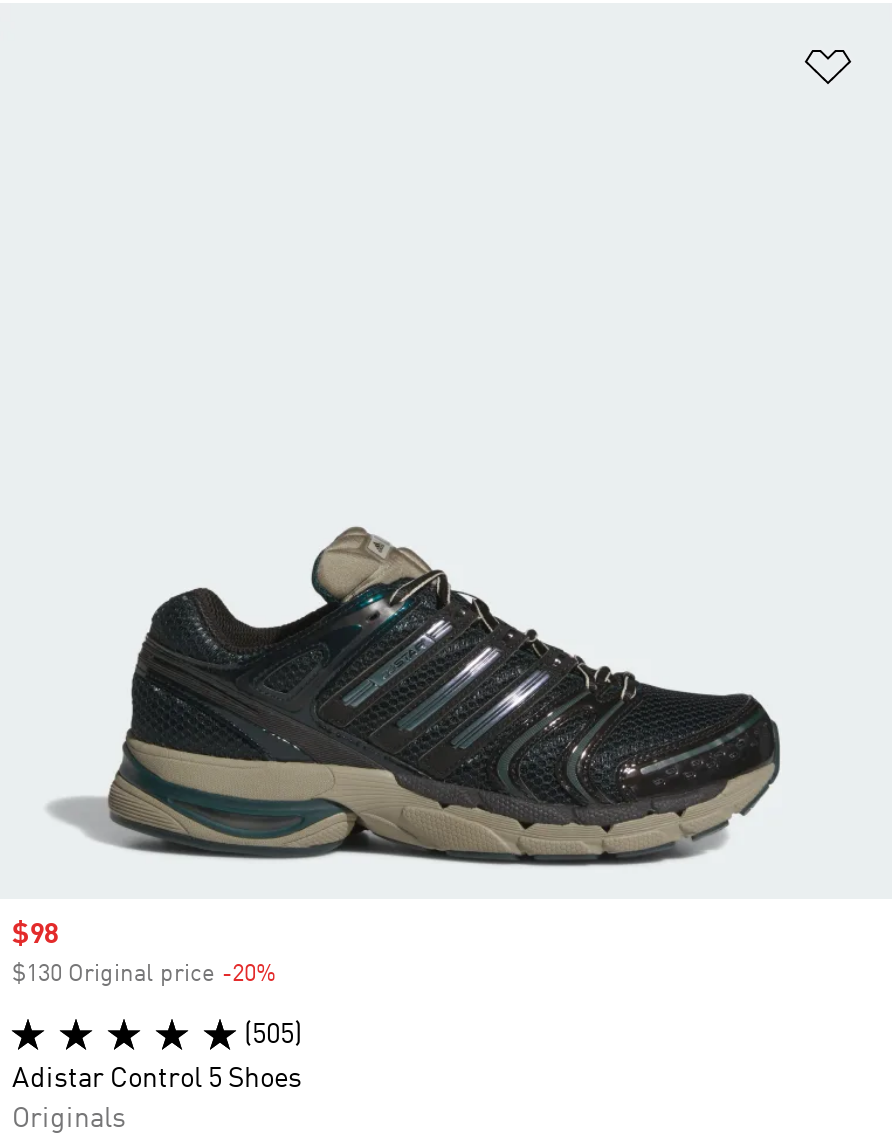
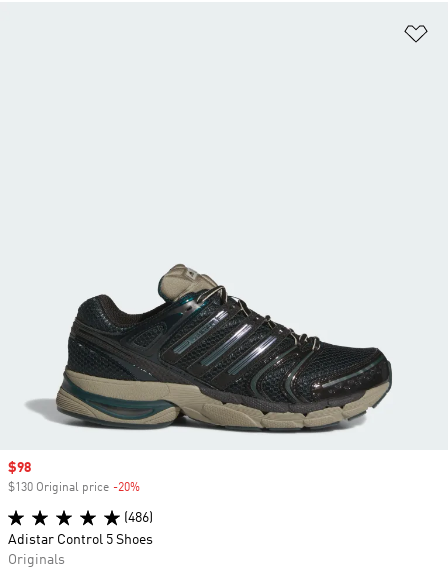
[244,1021,302,1049] (505) -> [124,511,153,525] (486)

